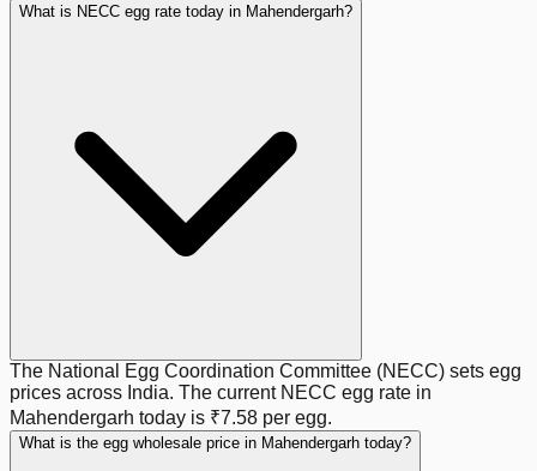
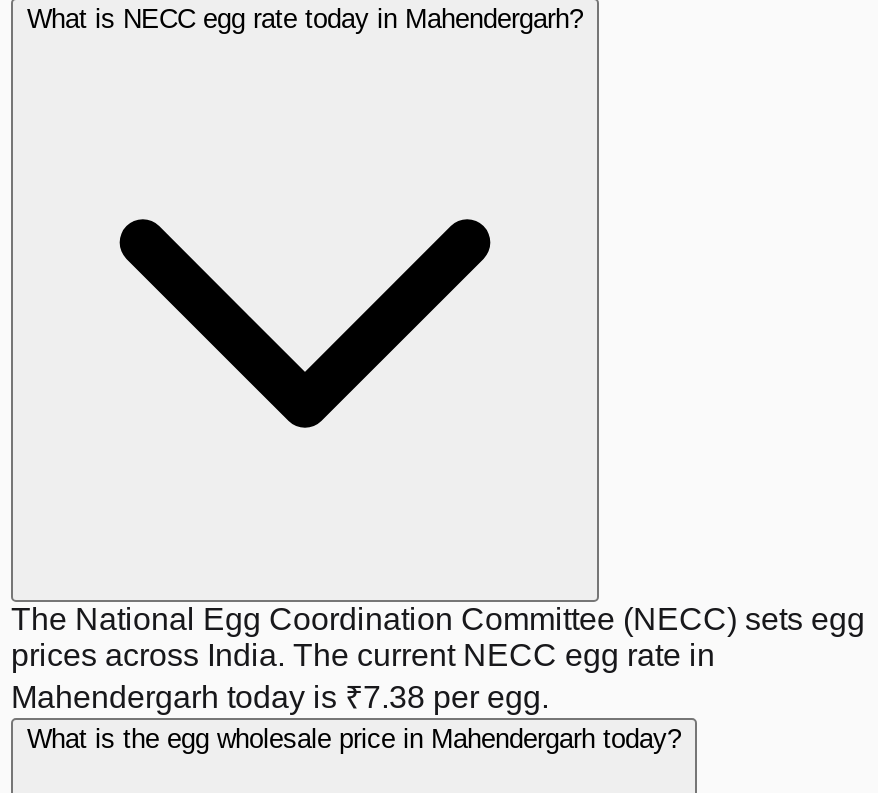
[10,408,332,428] Mahendergarh today is ₹7.58 per egg. -> [11,681,549,715] Mahendergarh today is ₹7.38 per egg.

